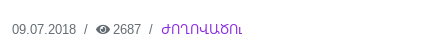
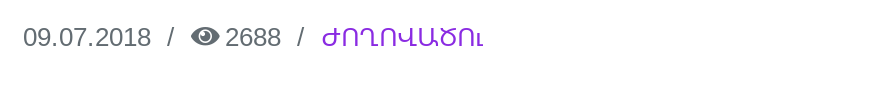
[12,20,242,38] 09.07.2018 2687 ԺՈՂՈՎԱԾՈւ -> [23,17,483,53] 09.07.2018 2688 ԺՈՂՈՎԱԾՈւ

